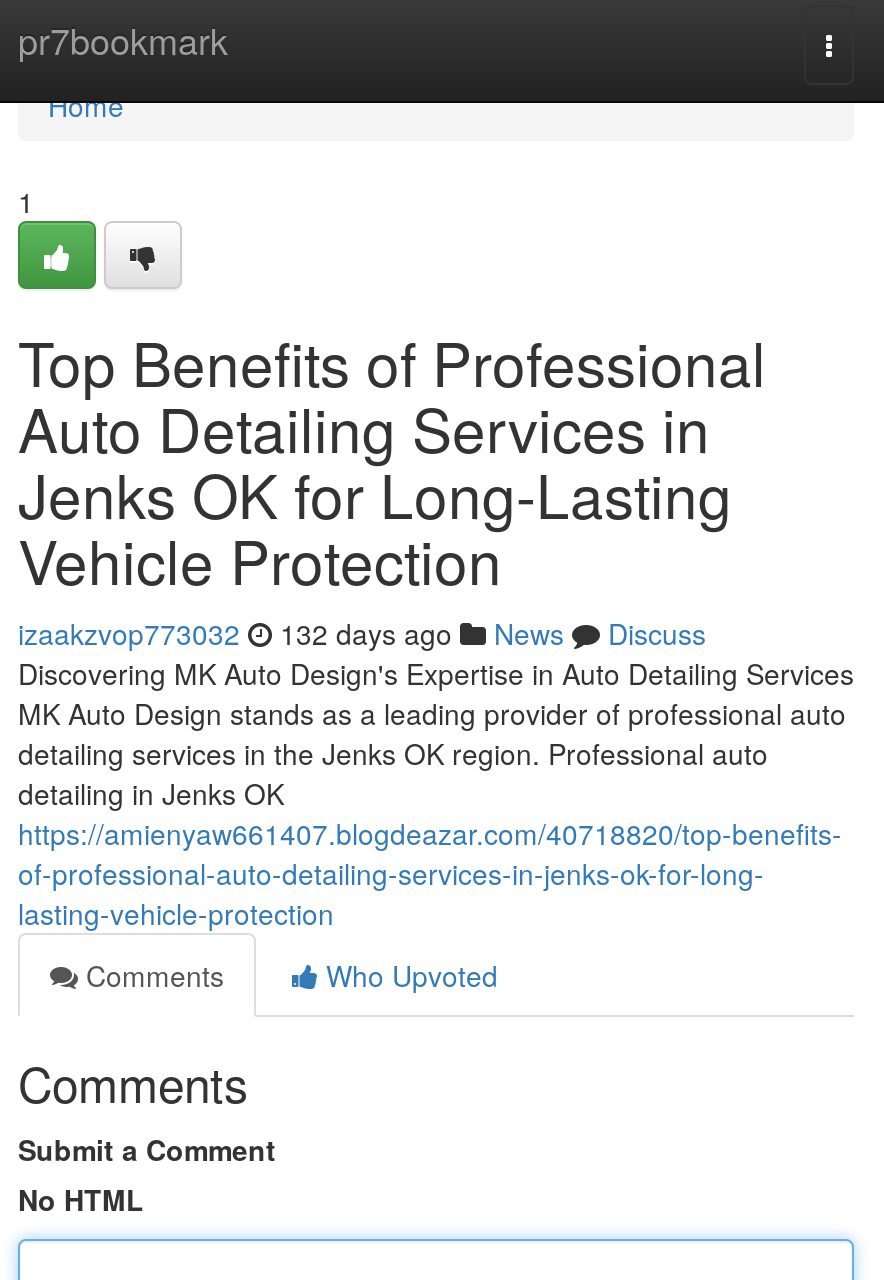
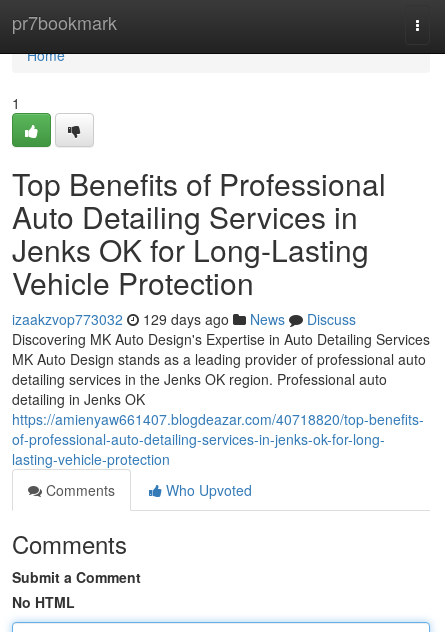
[18,613,706,653] izaakzvop773032 132 days ago News Discuss -> [12,309,356,329] izaakzvop773032 129 days ago News Discuss

